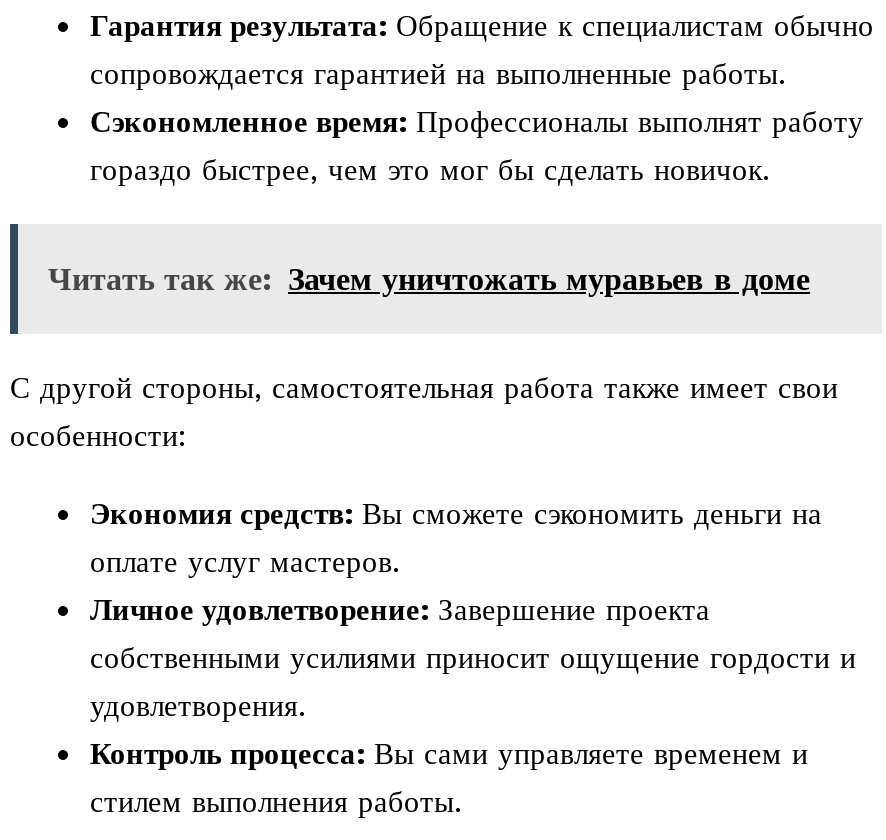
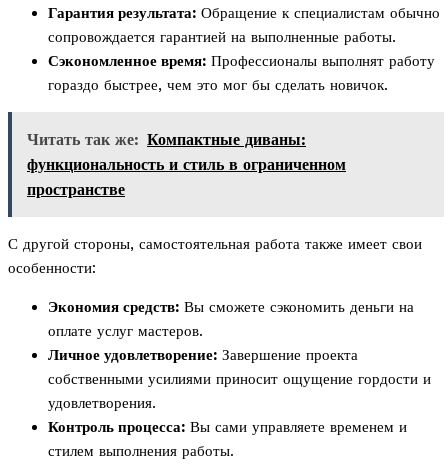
[48,259,810,297] Читать так же: Зачем уничтожать муравьев в доме -> [27,129,346,198] Читать так же: Компактные диваны: | функциональность и стиль в ограниченном | пространстве

